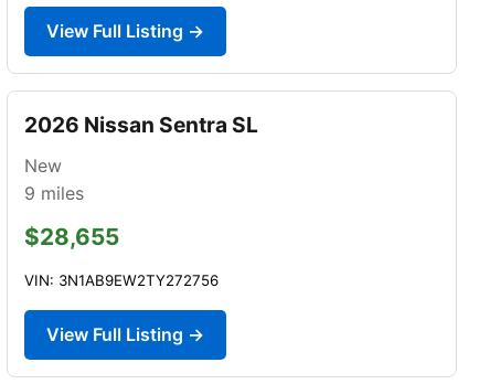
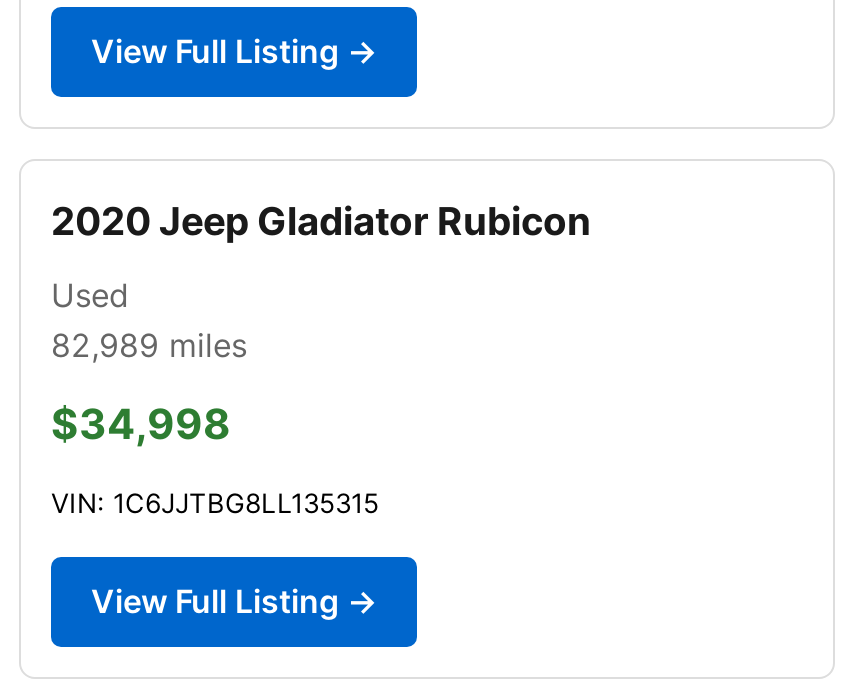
[24,111,258,138] 2026 Nissan Sentra SL -> [51,197,591,245] 2020 Jeep Gladiator Rubicon
[24,154,84,204] New | 9 miles -> [51,275,247,365] Used | 82,989 miles
[24,223,119,250] $28,655 -> [51,399,231,449] $34,998
[24,271,219,289] VIN: 3N1AB9EW2TY272756 -> [51,487,379,519] VIN: 1C6JJTBG8LL135315

